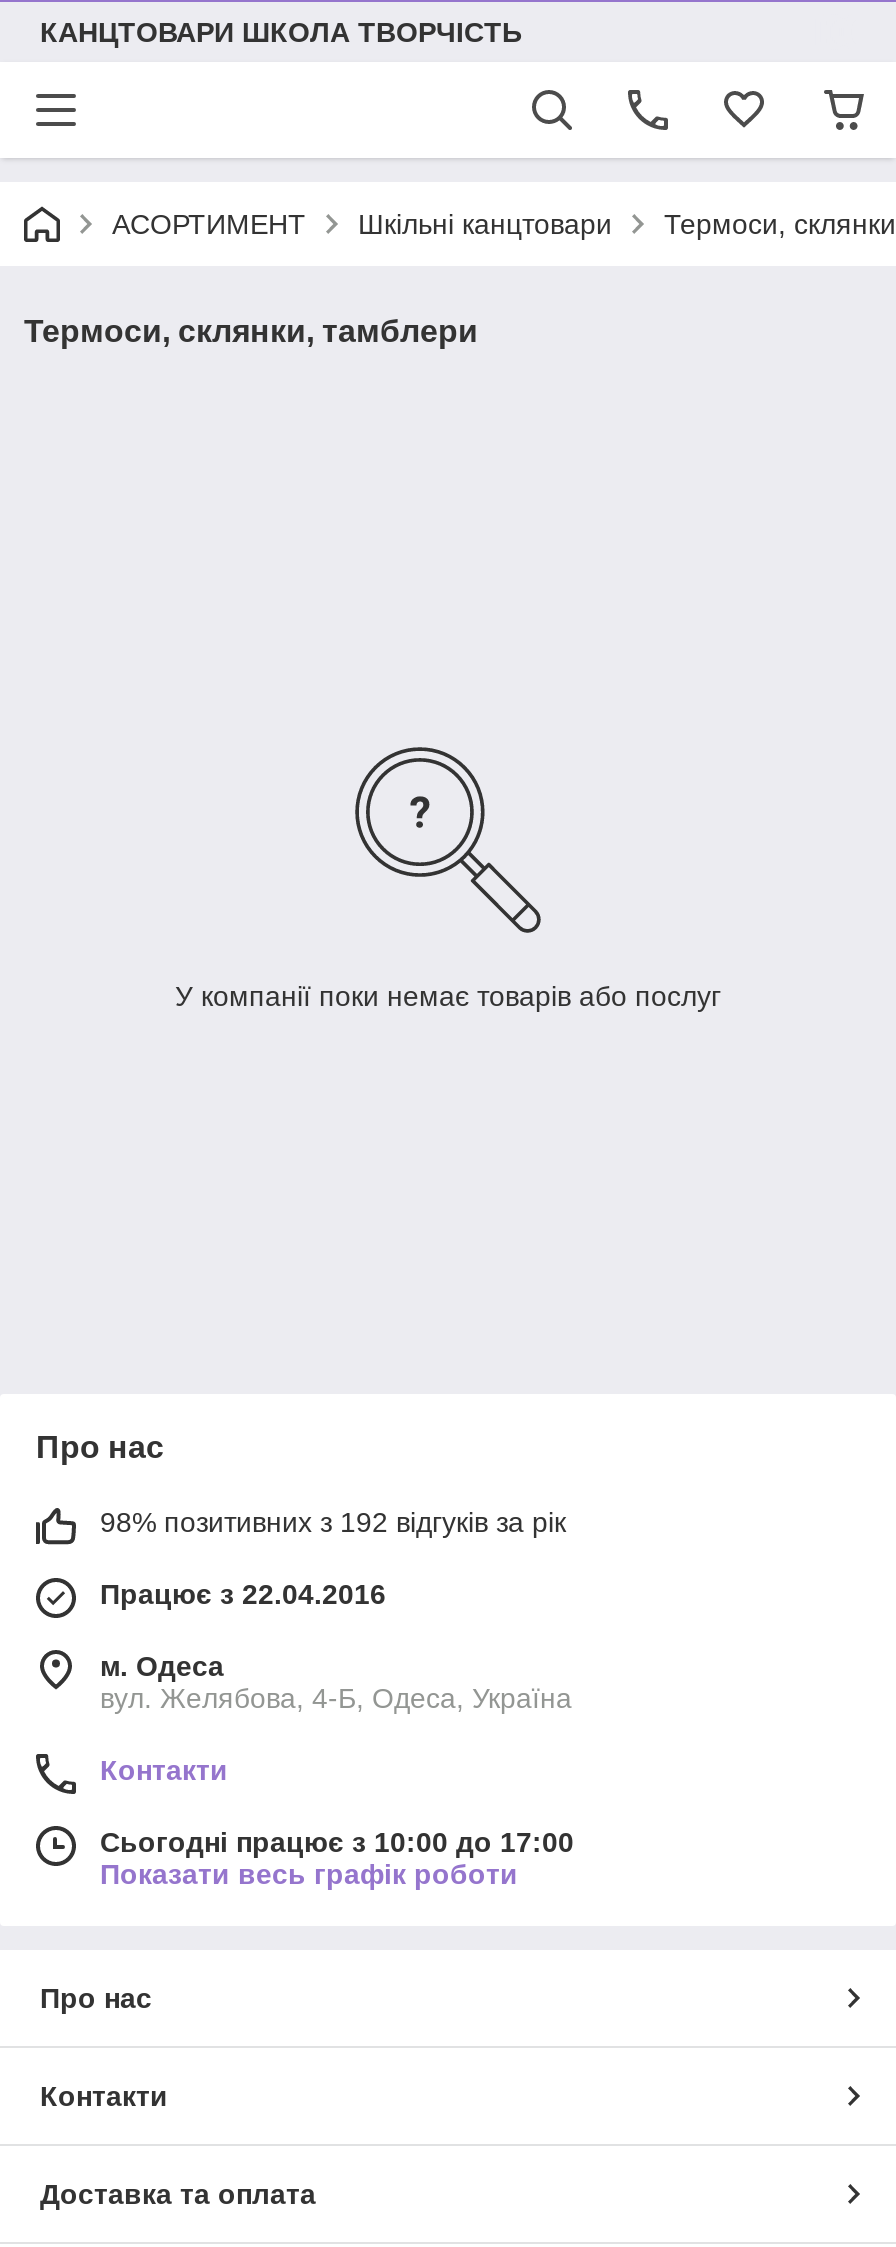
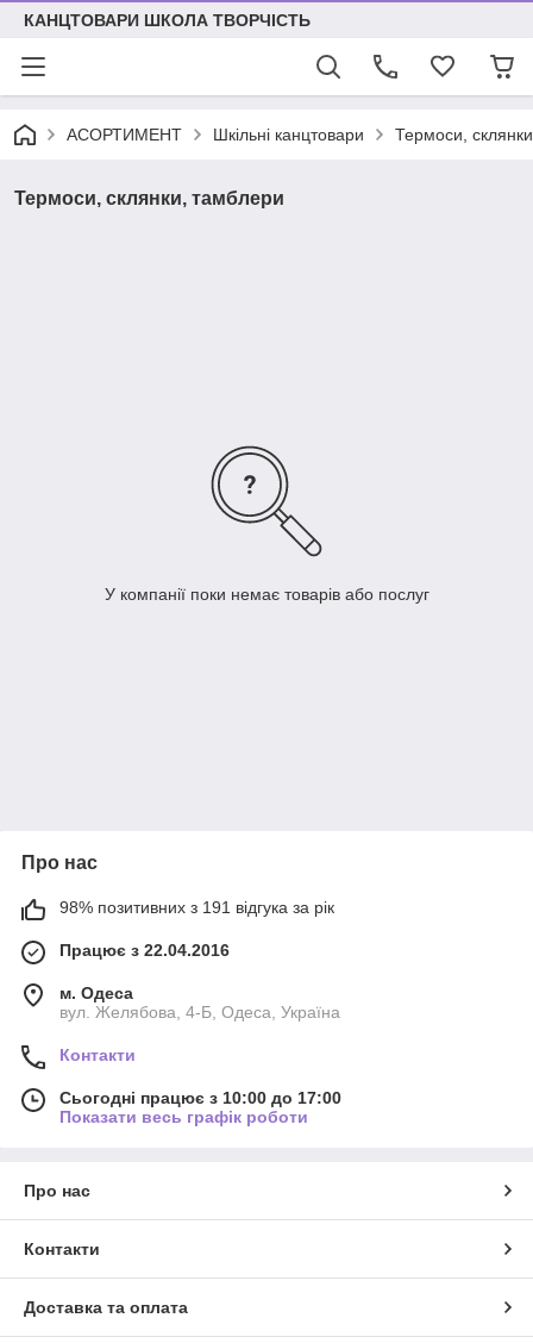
[100,1507,566,1539] 98% позитивних з 192 відгуків за рік -> [59,898,334,917] 98% позитивних з 191 відгука за рік

